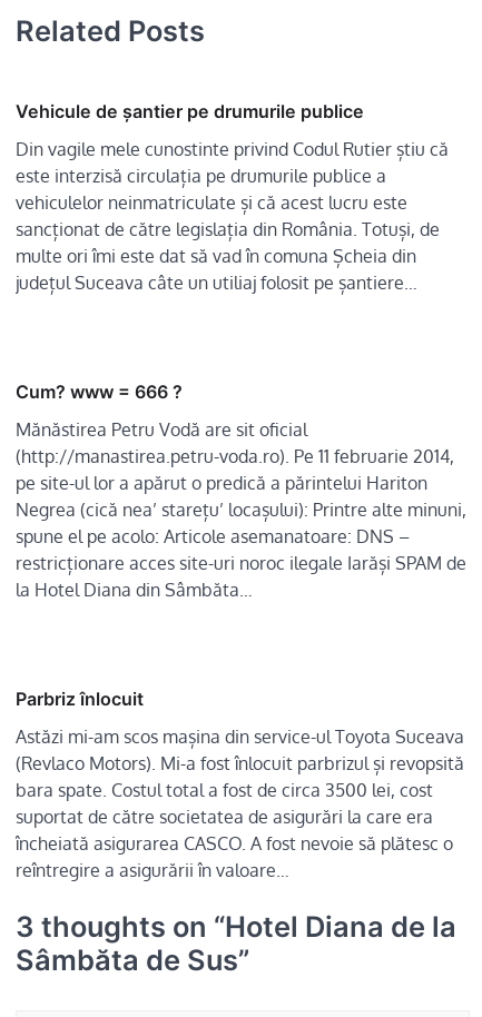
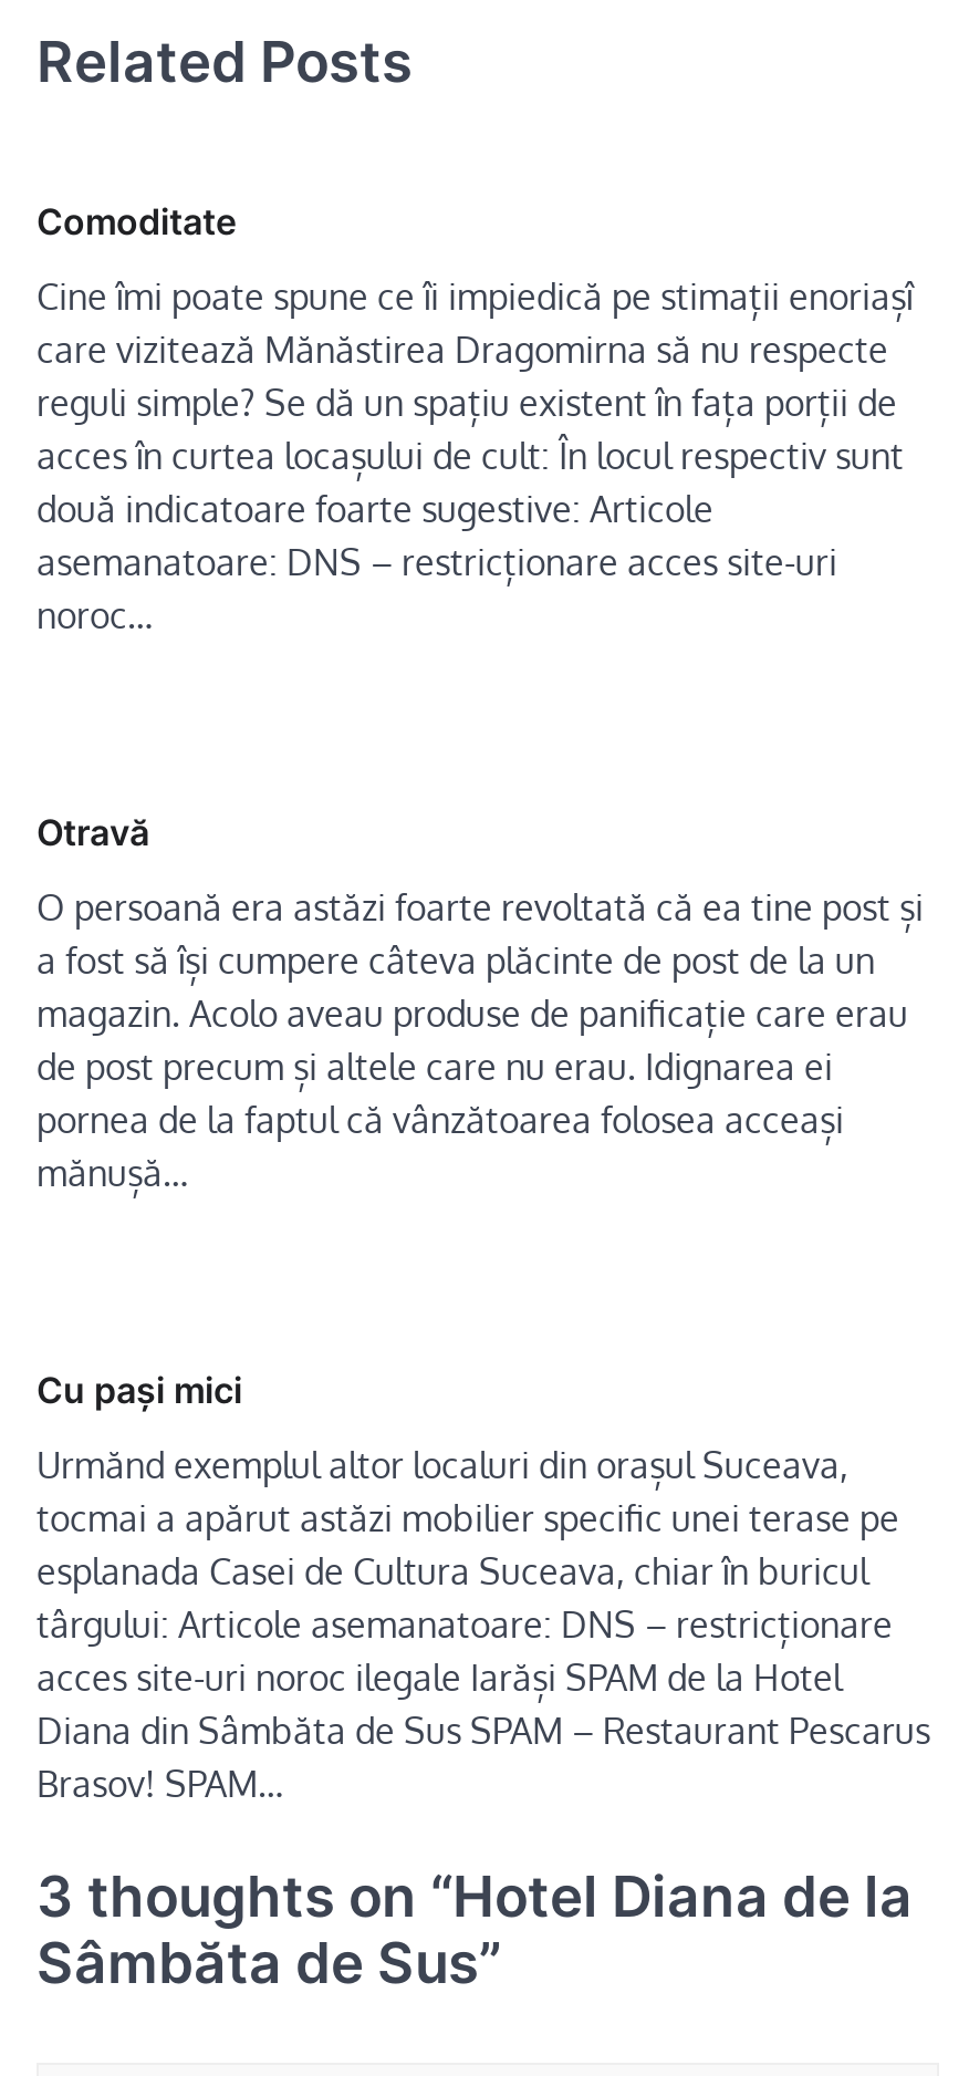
[16,101,364,123] Vehicule de șantier pe drumurile publice -> [37,200,238,245] Comoditate
[16,139,449,294] Din vagile mele cunostinte privind Codul Rutier știu că | este interzisă circulația pe drumurile publice a | vehiculelor neinmatriculate și că acest lucru este | sancționat de către legislația din România. Totuși, de | multe ori îmi este dat să vad în comuna Șcheia din | județul Suceava câte un utiliaj folosit pe șantiere… -> [37,276,913,639] Cine îmi poate spune ce îi impiedică pe stimații enoriașî | care vizitează Mănăstirea Dragomirna să nu respecte | reguli simple? Se dă un spațiu existent în fața porții de | acces în curtea locașului de cult: În locul respectiv sunt | două indicatoare foarte sugestive: Articole | asemanatoare: DNS – restricționare acces site-uri | noroc…
[16,381,183,403] Cum? www = 666 ? -> [37,811,149,855] Otravă
[16,419,466,601] Mănăstirea Petru Vodă are sit oficial | (http://manastirea.petru-voda.ro). Pe 11 februarie 2014, | pe site-ul lor a apărut o predică a părintelui Hariton | Negrea (cică nea’ starețu’ locașului): Printre alte minuni, | spune el pe acolo: Articole asemanatoare: DNS – | restricționare acces site-uri noroc ilegale Iarăși SPAM de | la Hotel Diana din Sâmbăta… -> [37,886,924,1196] O persoană era astăzi foarte revoltată că ea tine post și | a fost să își cumpere câteva plăcinte de post de la un | magazin. Acolo aveau produse de panificație care erau | de post precum și altele care nu erau. Idignarea ei | pornea de la faptul că vânzătoarea folosea acceași | mănușă…
[16,688,144,710] Parbriz înlocuit -> [37,1369,242,1413] Cu pași mici
[16,726,464,882] Astăzi mi-am scos mașina din service-ul Toyota Suceava | (Revlaco Motors). Mi-a fost înlocuit parbrizul și revopsită | bara spate. Costul total a fost de circa 3500 lei, cost | suportat de către societatea de asigurări la care era | încheiată asigurarea CASCO. A fost nevoie să plătesc o | reîntregire a asigurării în valoare… -> [37,1444,930,1807] Urmănd exemplul altor localuri din orașul Suceava, | tocmai a apărut astăzi mobilier specific unei terase pe | esplanada Casei de Cultura Suceava, chiar în buricul | târgului: Articole asemanatoare: DNS – restricționare | acces site-uri noroc ilegale Iarăși SPAM de la Hotel | Diana din Sâmbăta de Sus SPAM – Restaurant Pescarus | Brasov! SPAM…

